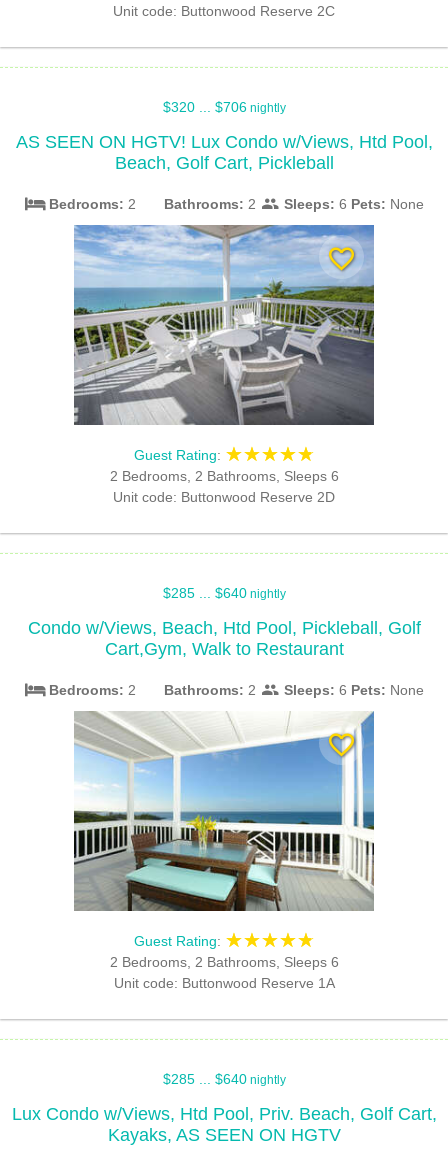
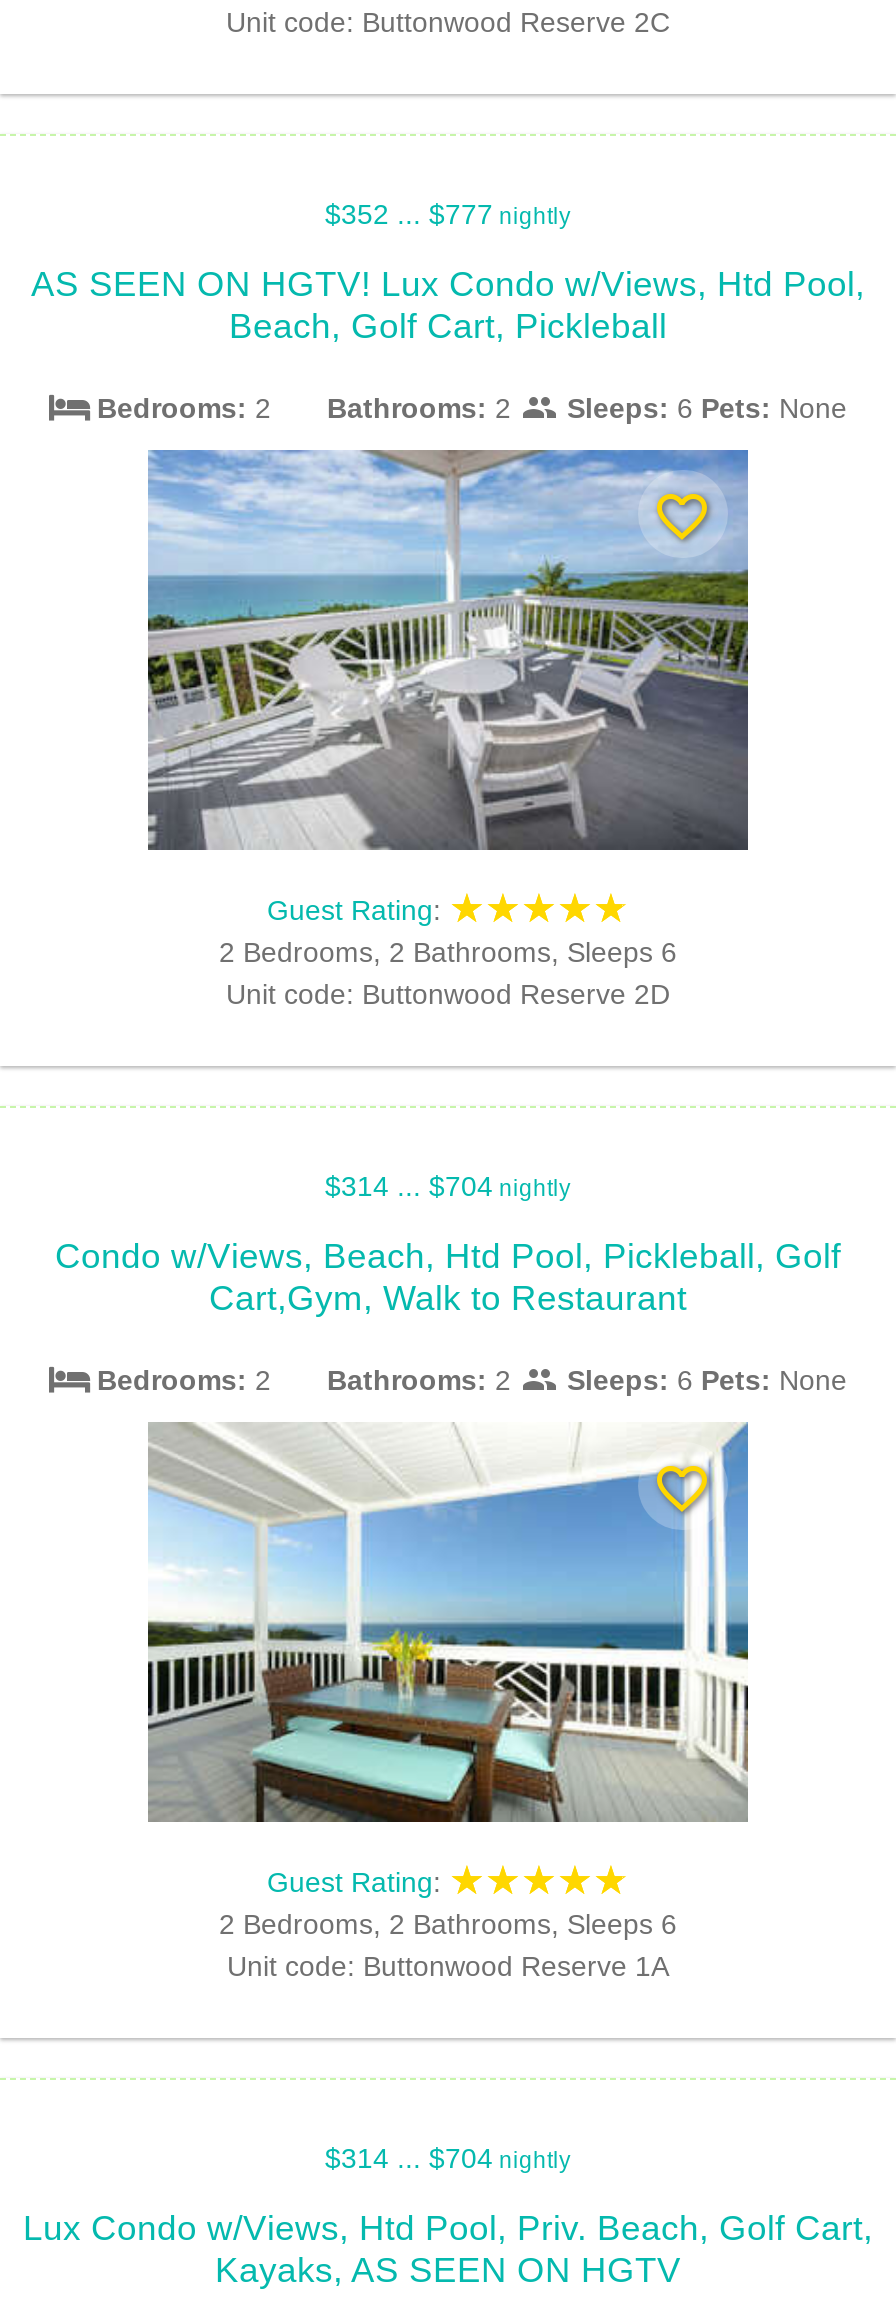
[162,99,285,115] $320 ... $706 nightly -> [325,197,571,229] $352 ... $777 nightly
[162,585,285,601] $285 ... $640 nightly -> [325,1170,571,1202] $314 ... $704 nightly
[162,1071,285,1087] $285 ... $640 nightly -> [325,2142,571,2174] $314 ... $704 nightly

